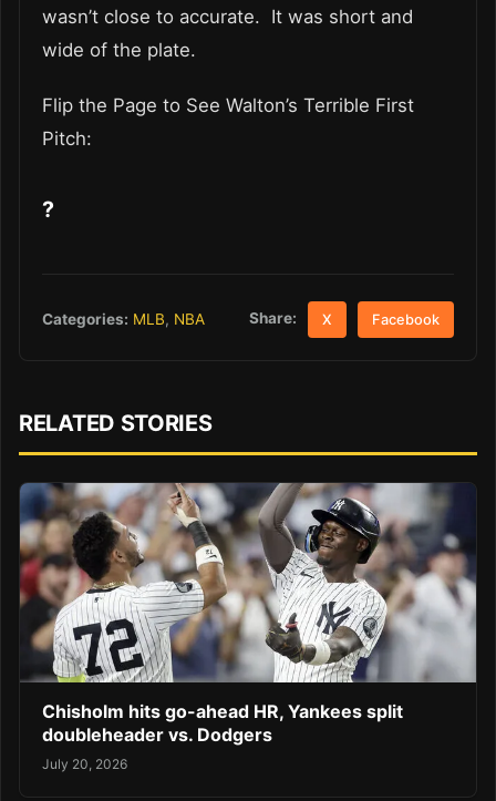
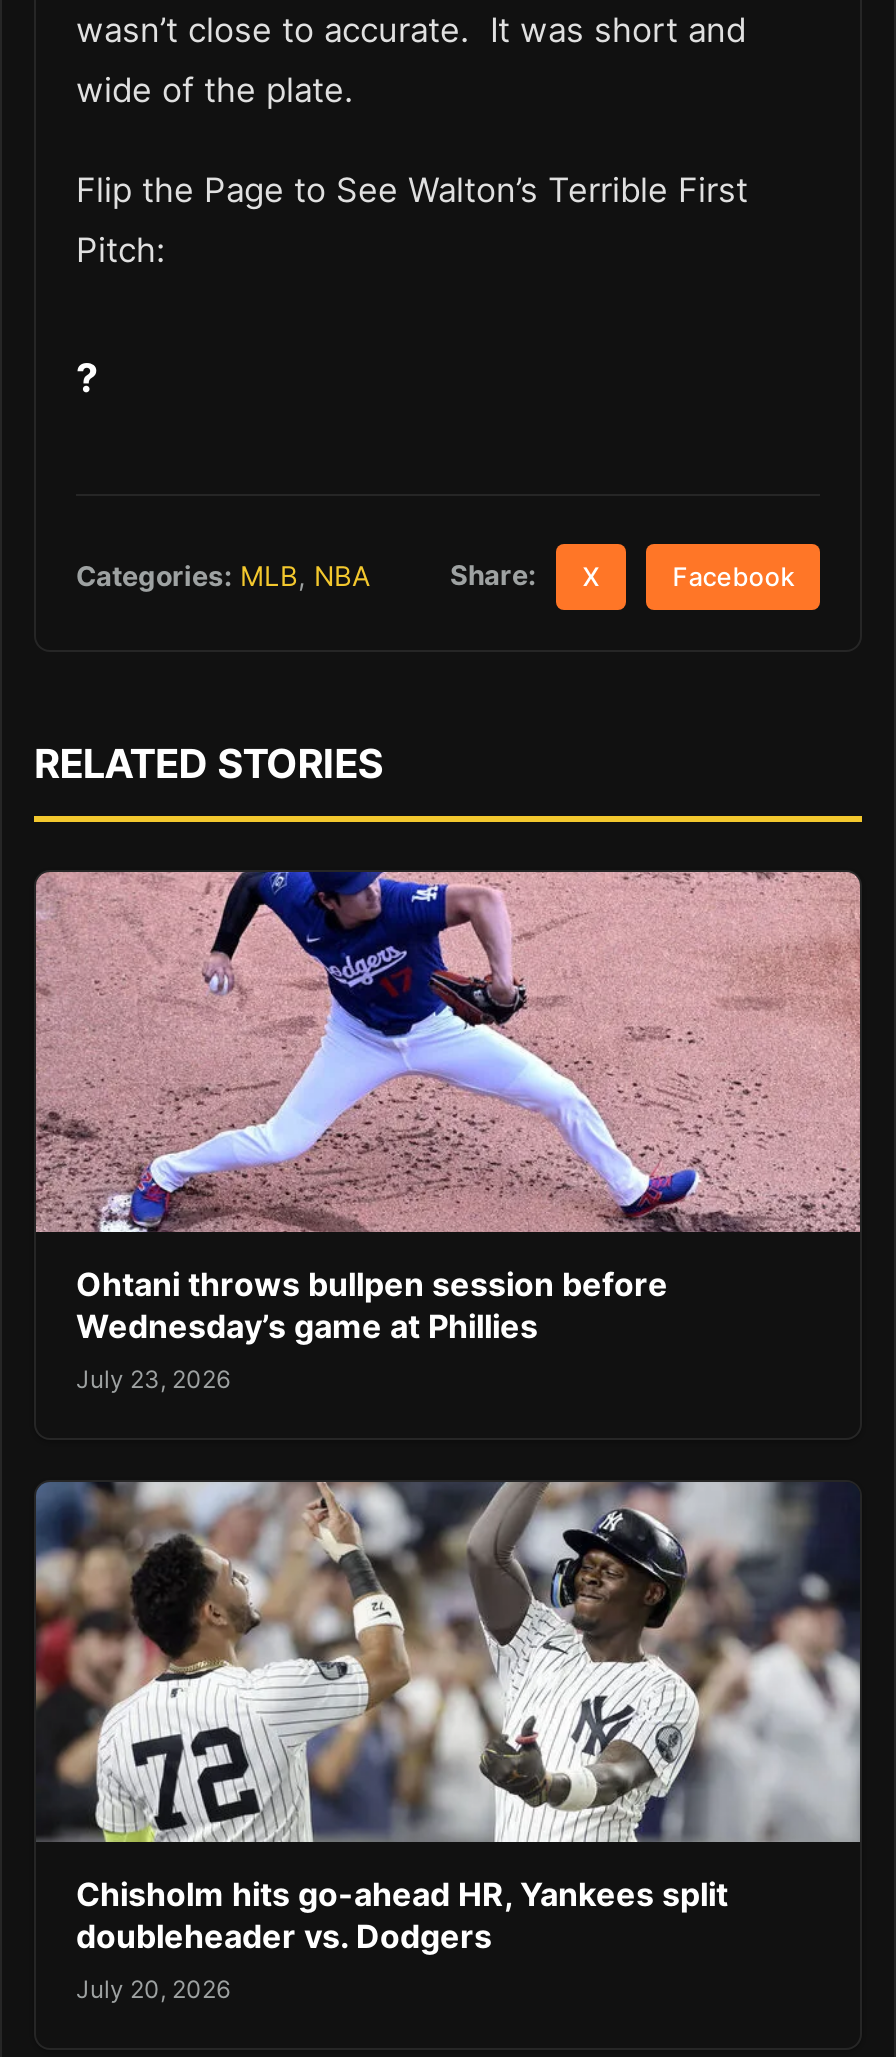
none -> [34,870,862,1394] [image] | Ohtani throws bullpen session before | Wednesday’s game at Phillies | July 23, 2026

